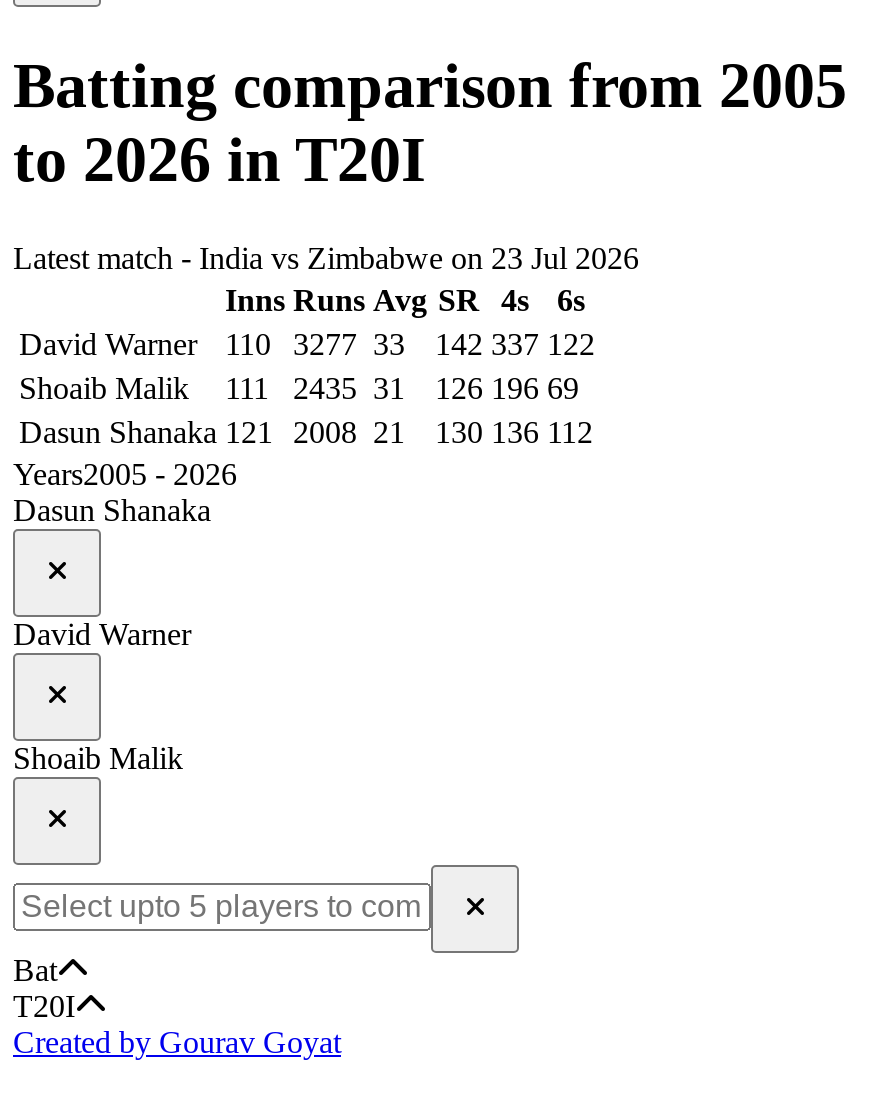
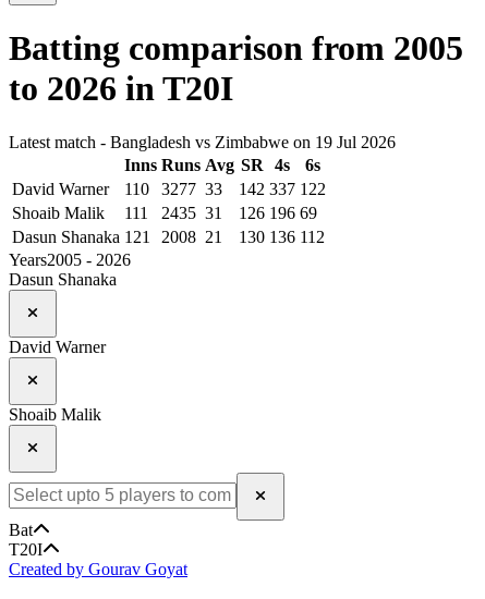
[13,241,639,275] Latest match - India vs Zimbabwe on 23 Jul 2026 -> [9,133,396,151] Latest match - Bangladesh vs Zimbabwe on 19 Jul 2026

